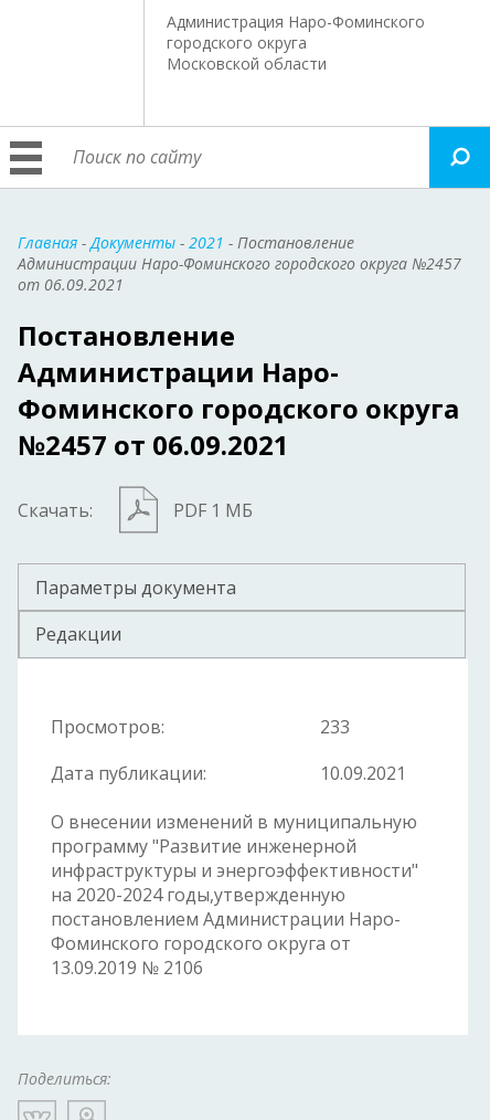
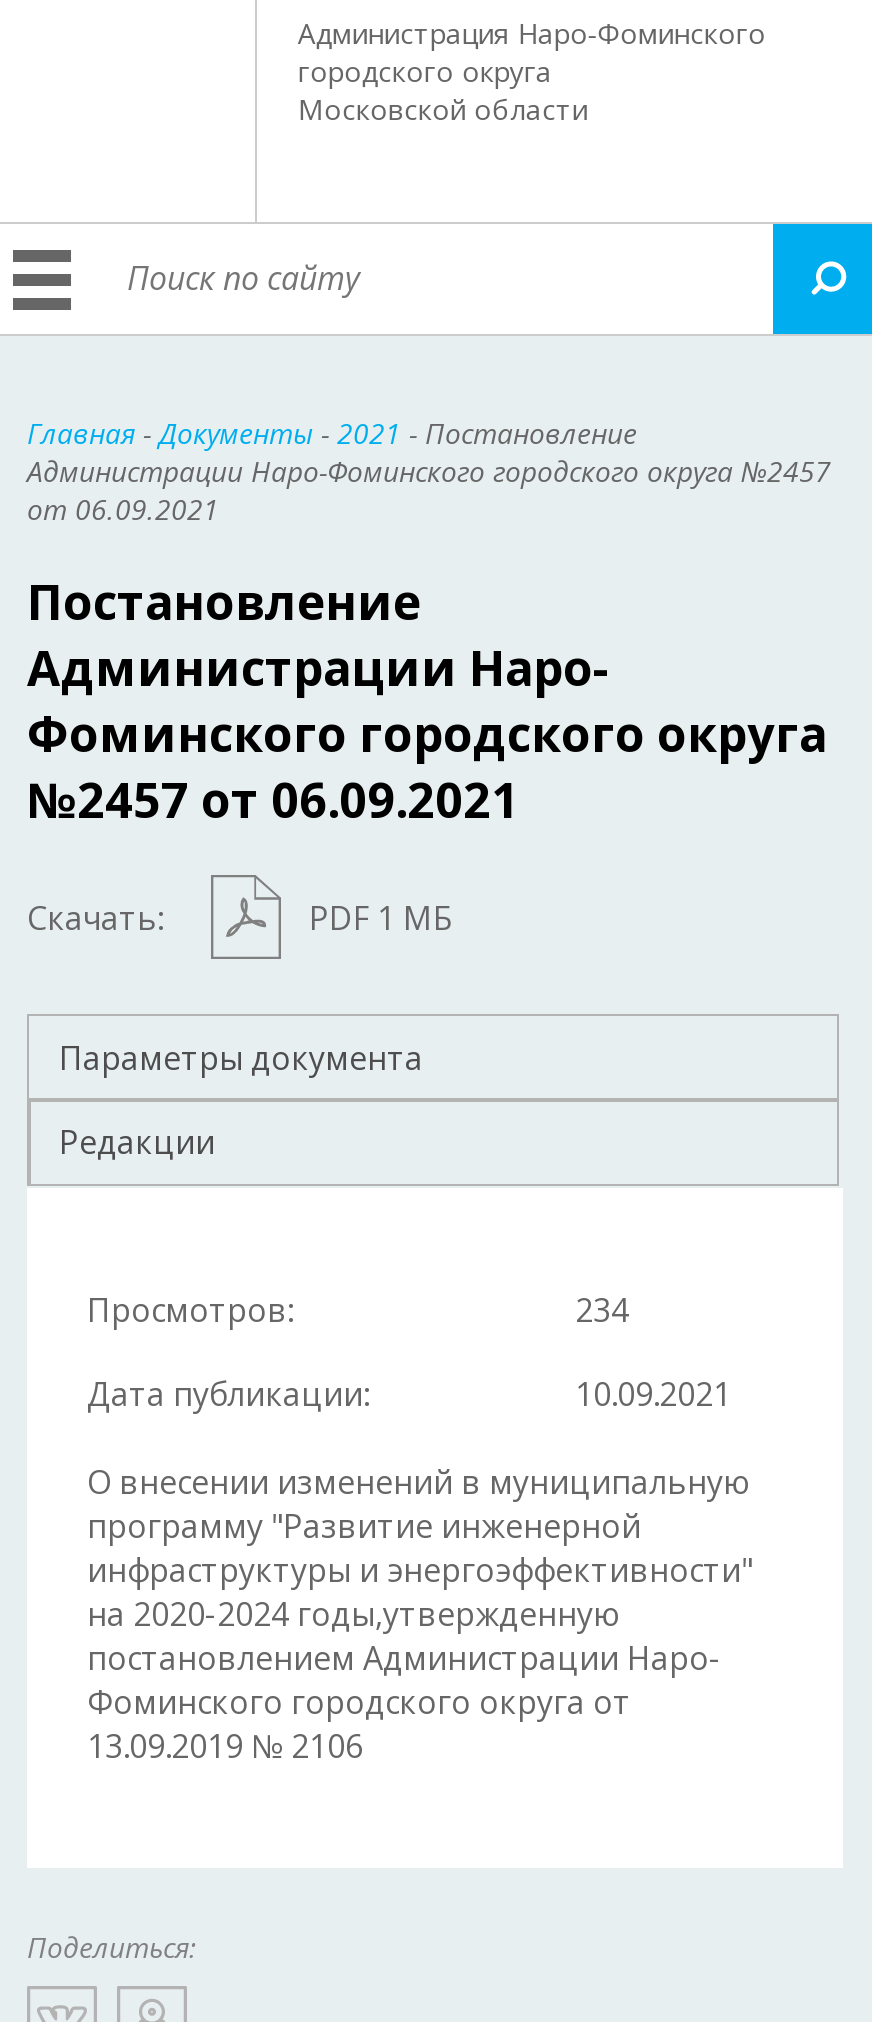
[316,715,350,739] 233 -> [567,1289,629,1333] 234

